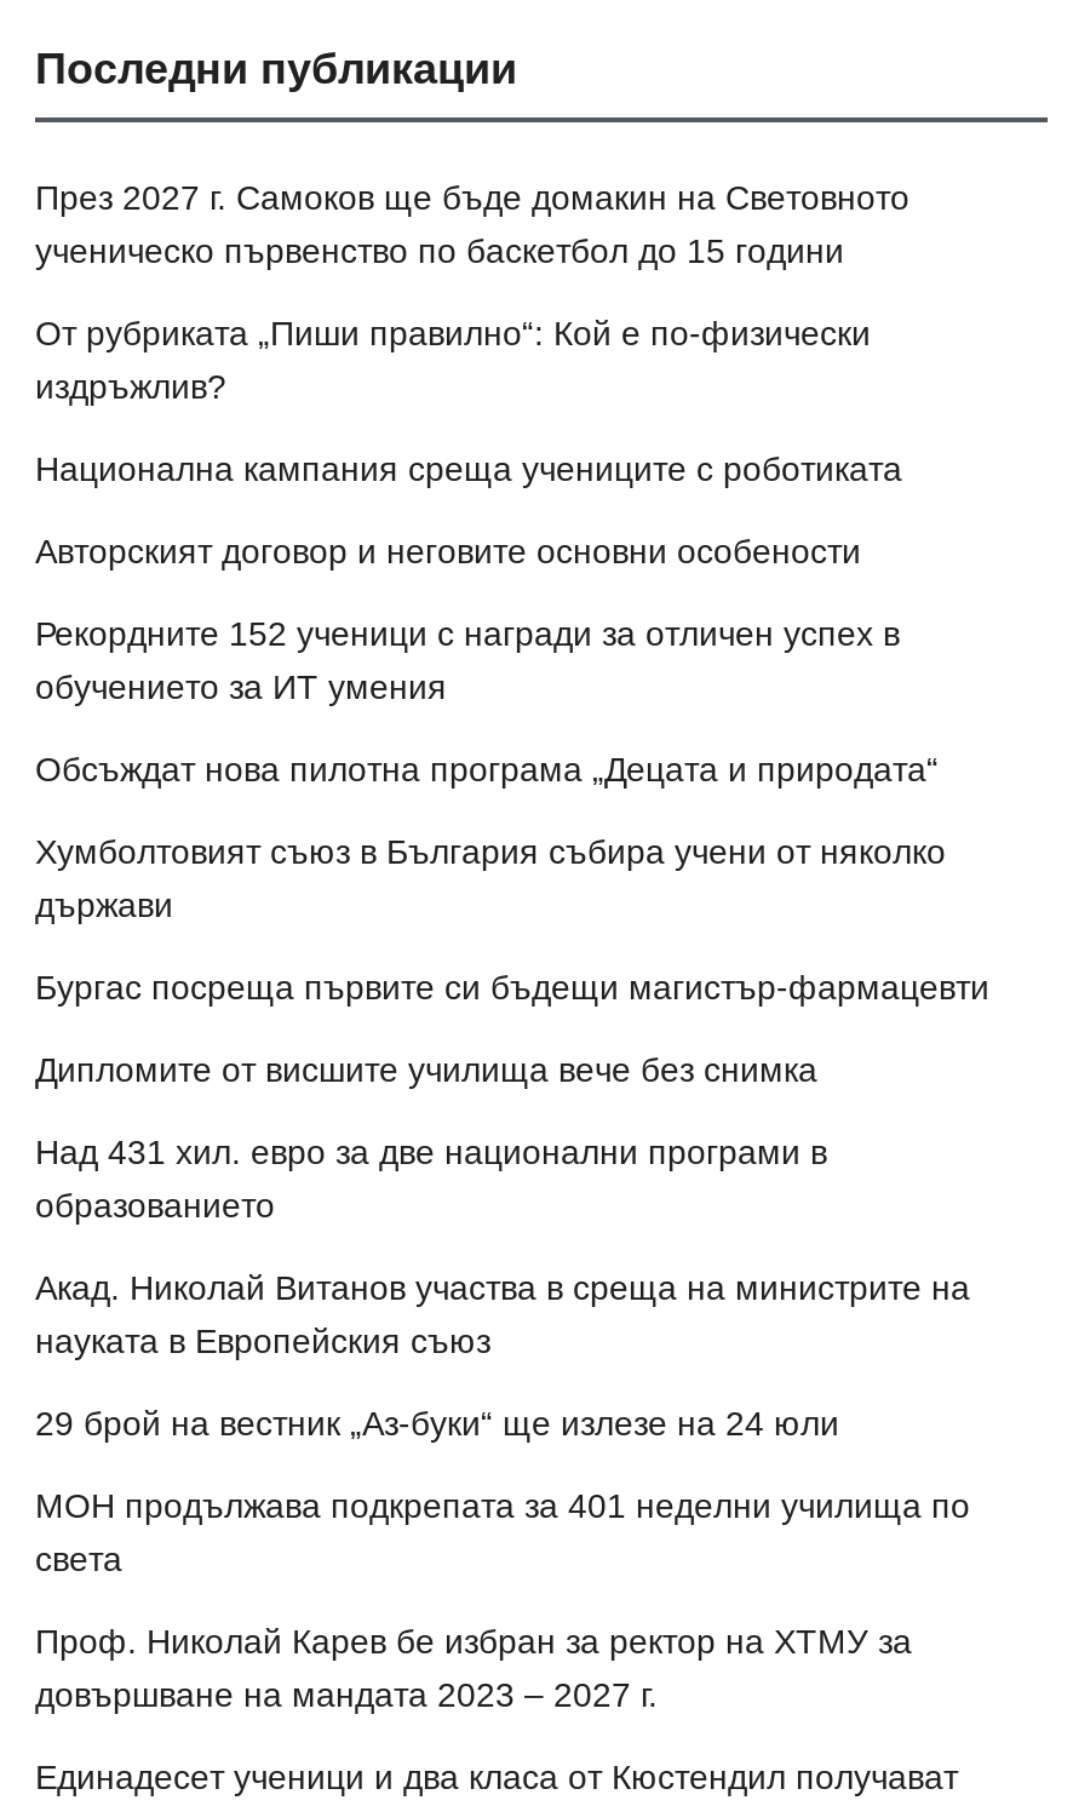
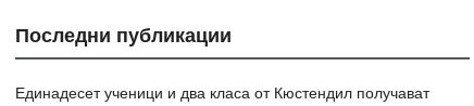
[35,178,989,1714] През 2027 г. Самоков ще бъде домакин на Световното | ученическо първенство по баскетбол до 15 години | От рубриката „Пиши правилно“: Кой е по-физически | издръжлив? | Национална кампания среща учениците с роботиката | Авторският договор и неговите основни особености | Рекордните 152 ученици с награди за отличен успех в | обучението за ИТ умения | Обсъждат нова пилотна програма „Децата и природата“ | Хумболтовият съюз в България събира учени от няколко | държави | Бургас посреща първите си бъдещи магистър-фармацевти | Дипломите от висшите училища вече без снимка | Над 431 хил. евро за две национални програми в | образованието | Акад. Николай Витанов участва в среща на министрите на | науката в Европейския съюз | 29 брой на вестник „Аз-буки“ ще излезе на 24 юли | МОН продължава подкрепата за 401 неделни училища по | света | Проф. Николай Карев бе избран за ректор на ХТМУ за | довършване на мандата 2023 – 2027 г. -> none

